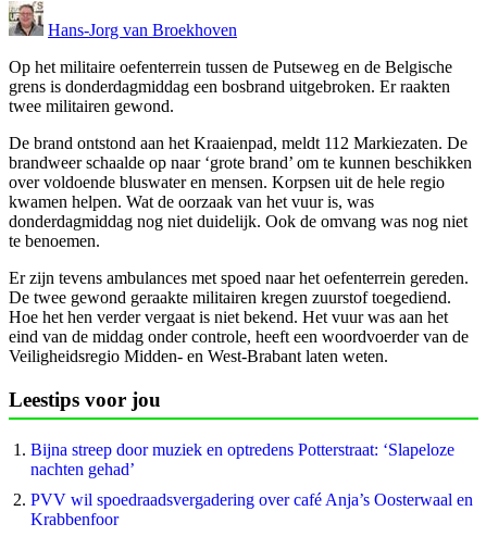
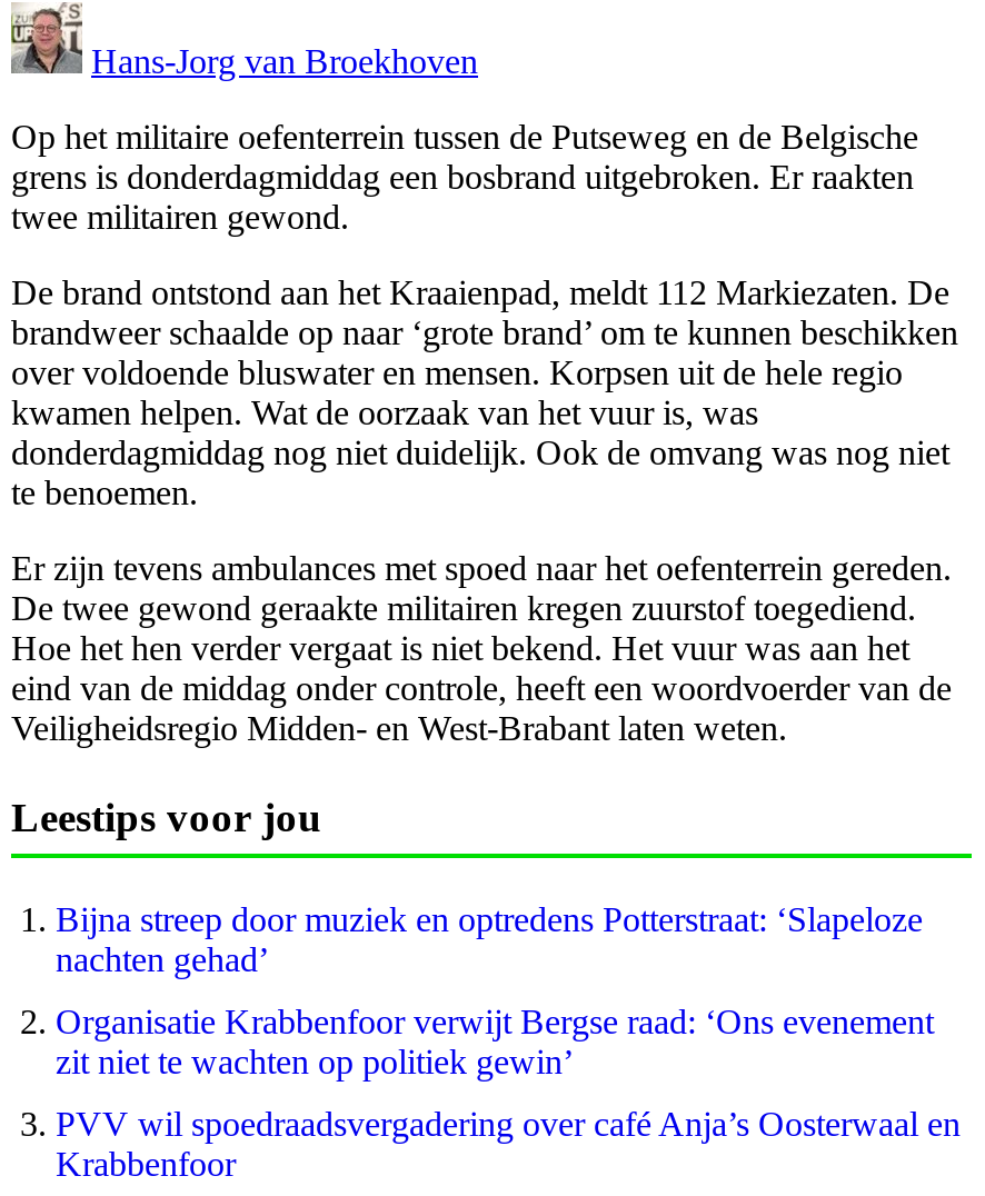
none -> [56,1003,934,1081] Organisatie Krabbenfoor verwijt Bergse raad: ‘Ons evenement | zit niet te wachten op politiek gewin’

